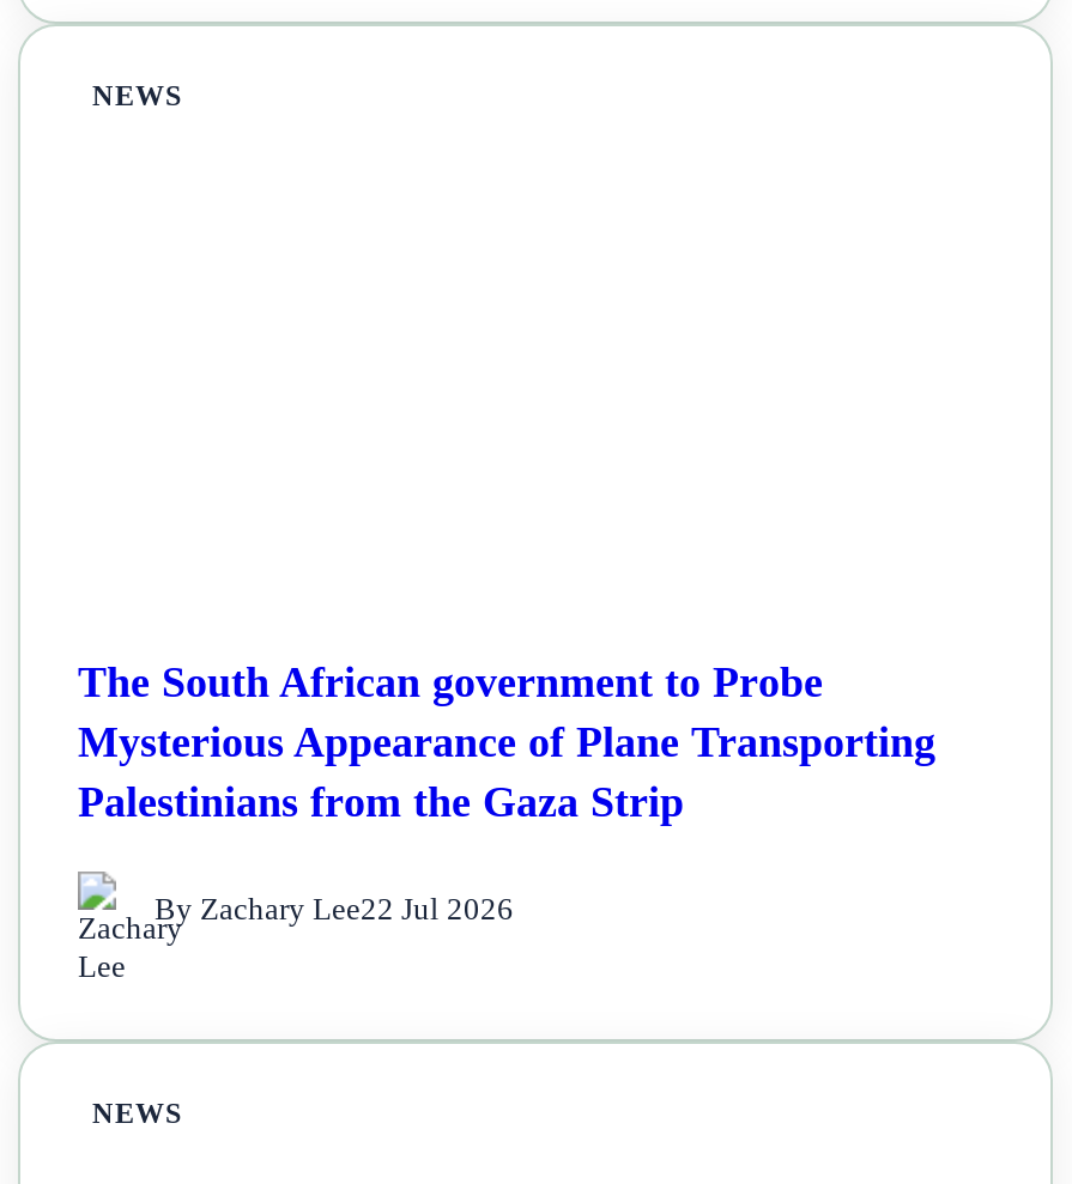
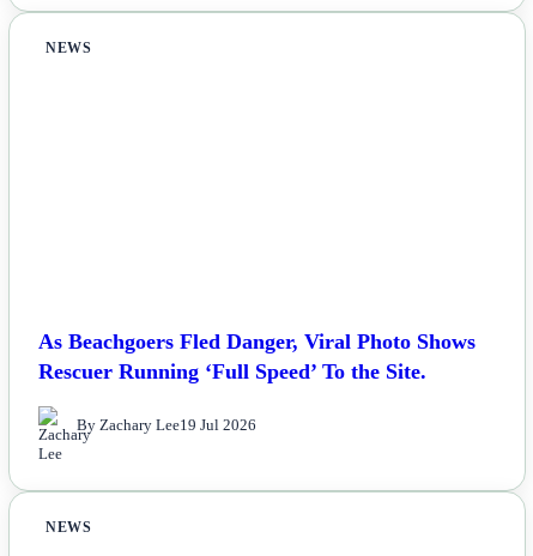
[78,657,935,825] The South African government to Probe | Mysterious Appearance of Plane Transporting | Palestinians from the Gaza Strip -> [38,329,476,383] As Beachgoers Fled Danger, Viral Photo Shows | Rescuer Running ‘Full Speed’ To the Site.
[155,890,514,926] By Zachary Lee22 Jul 2026 -> [77,415,256,433] By Zachary Lee19 Jul 2026

